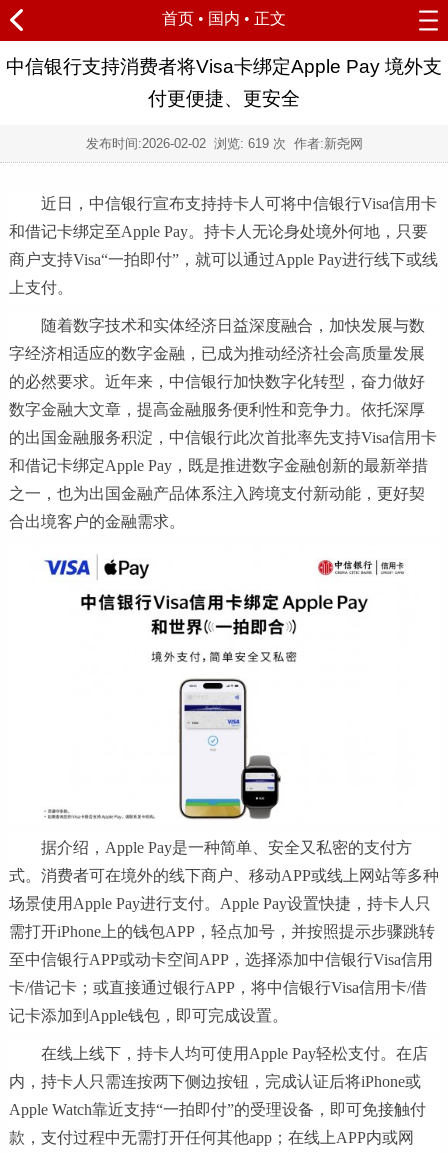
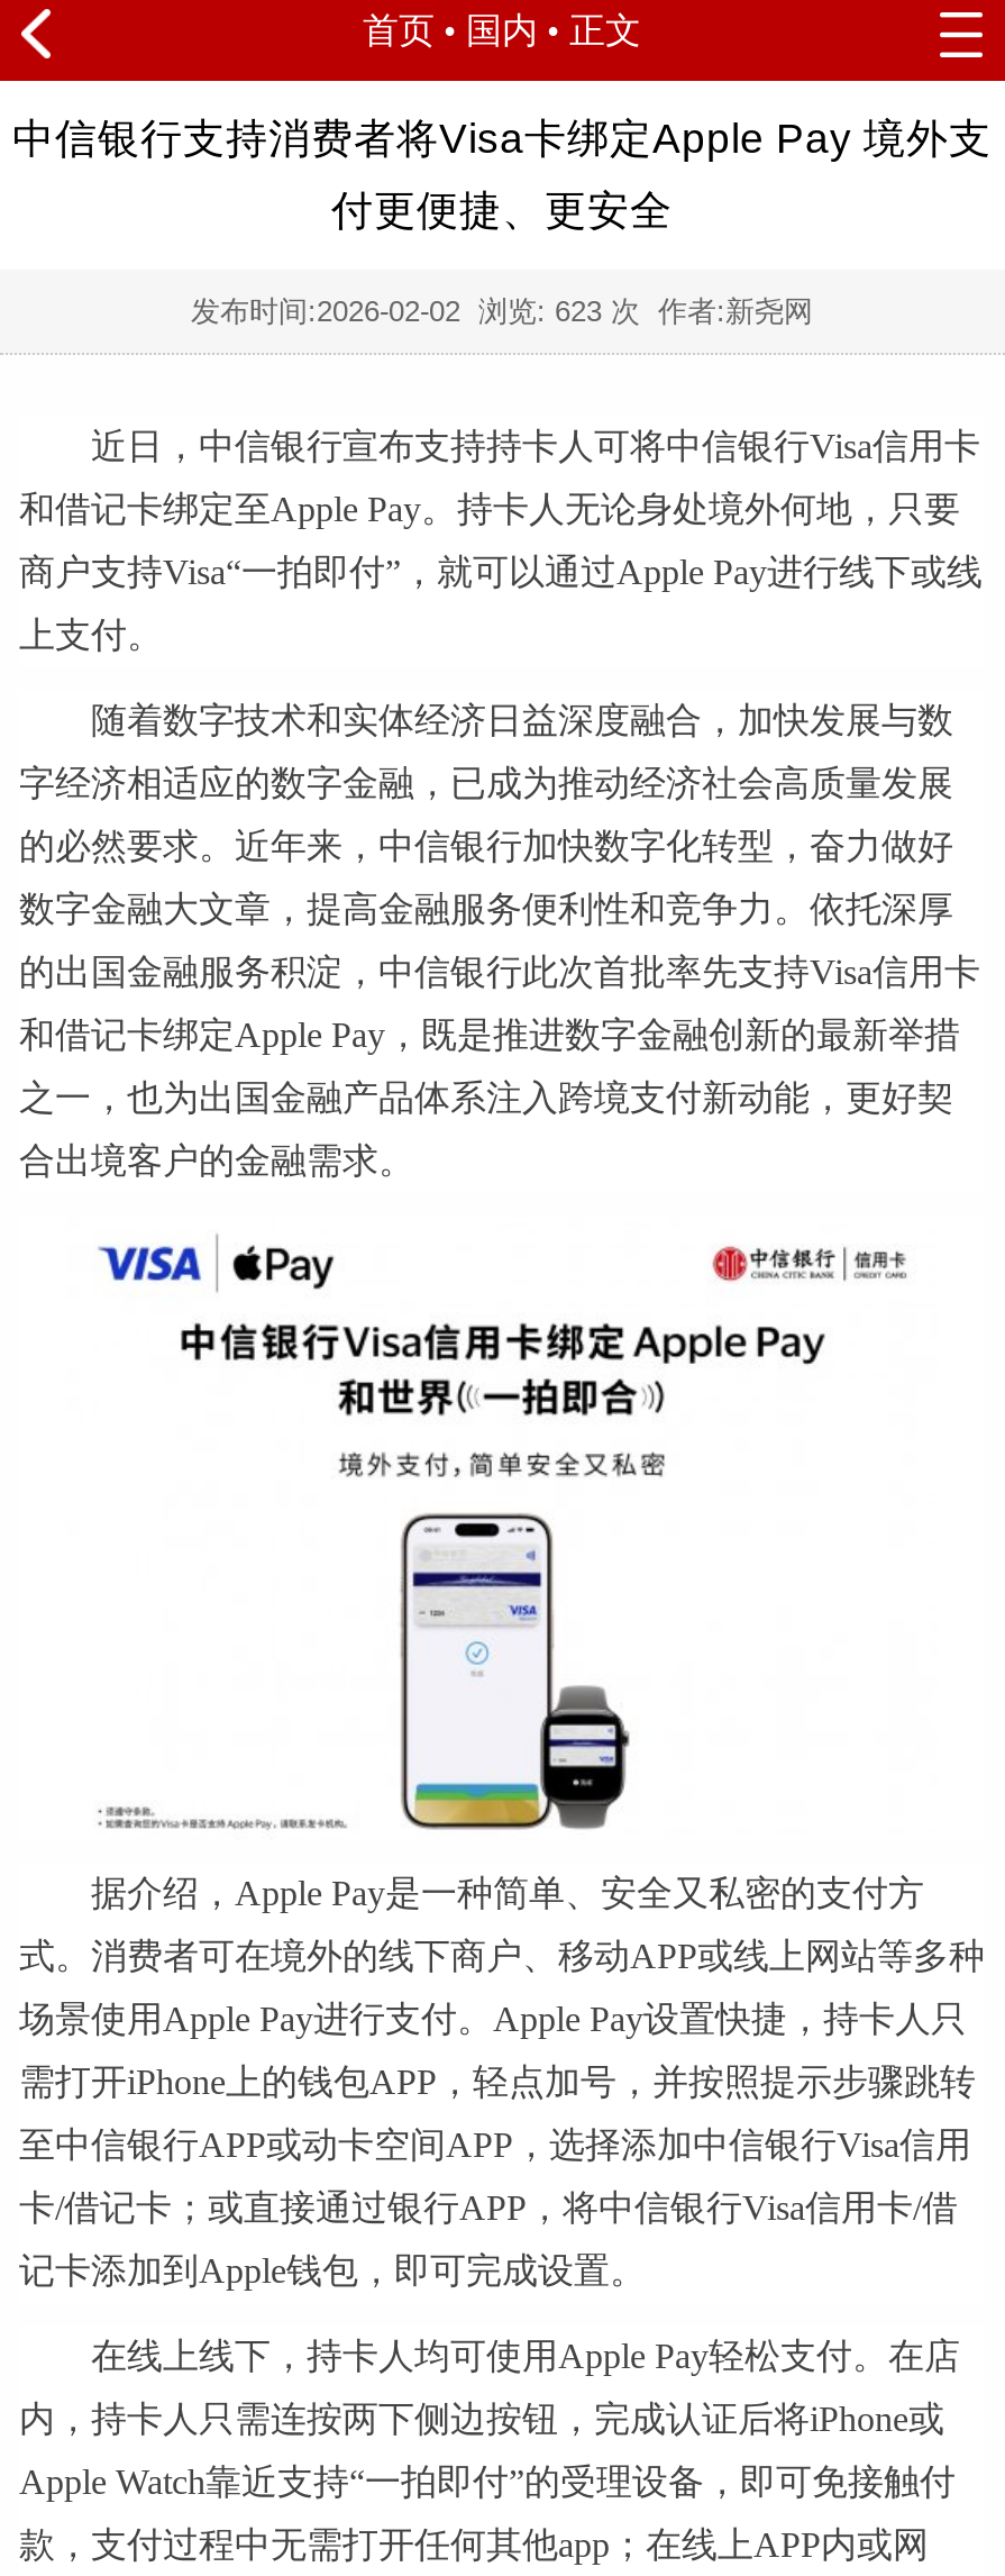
[85,135,362,150] 发布时间:2026-02-02浏览: 619 次 作者:新尧网 -> [191,293,813,327] 发布时间:2026-02-02浏览: 623 次 作者:新尧网

